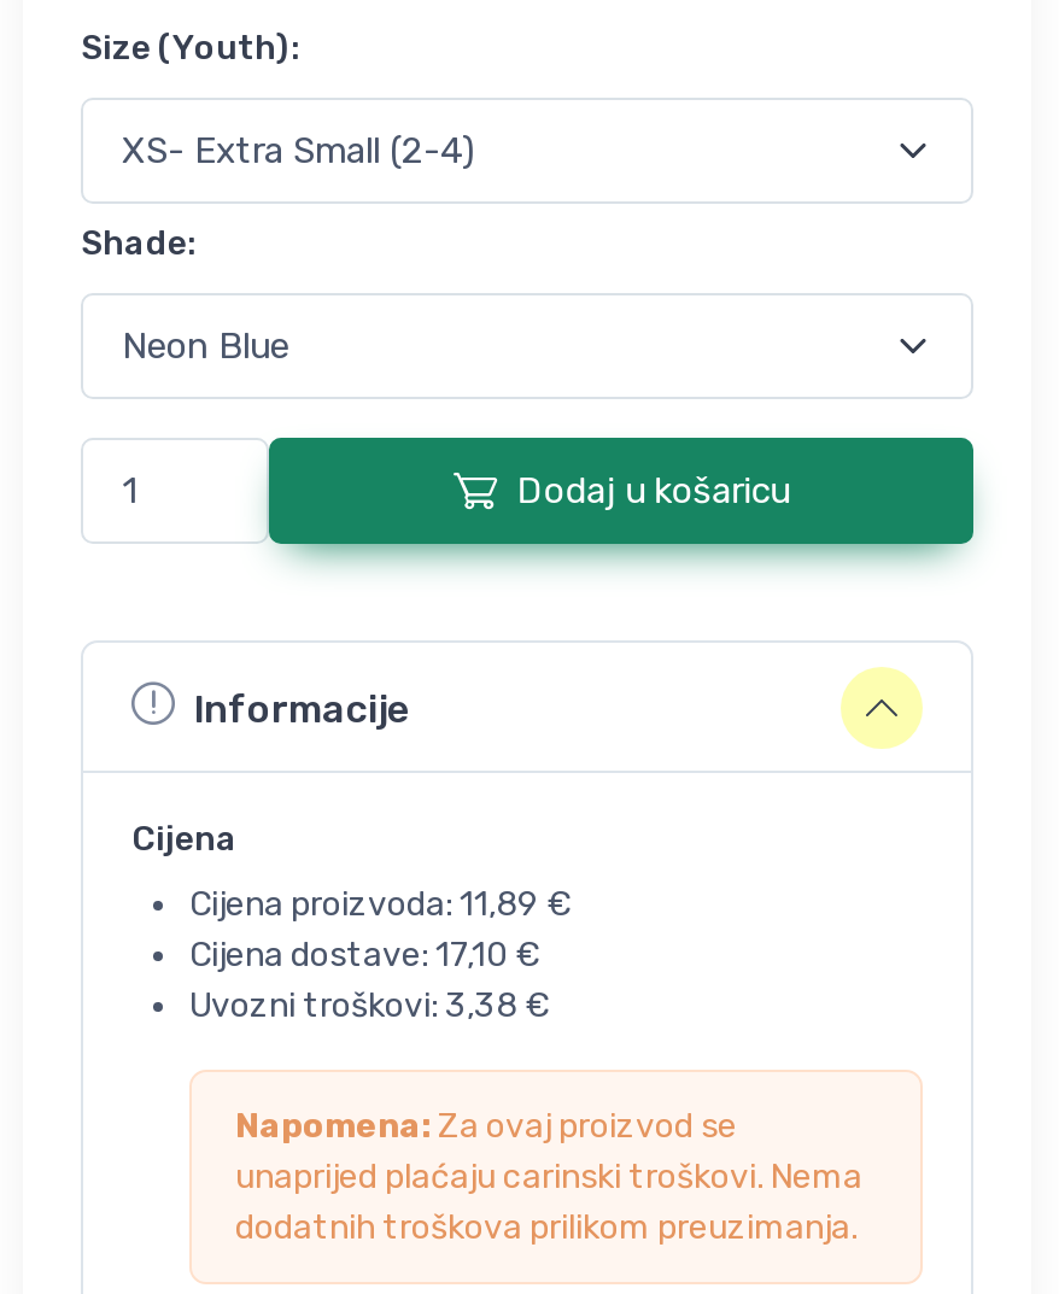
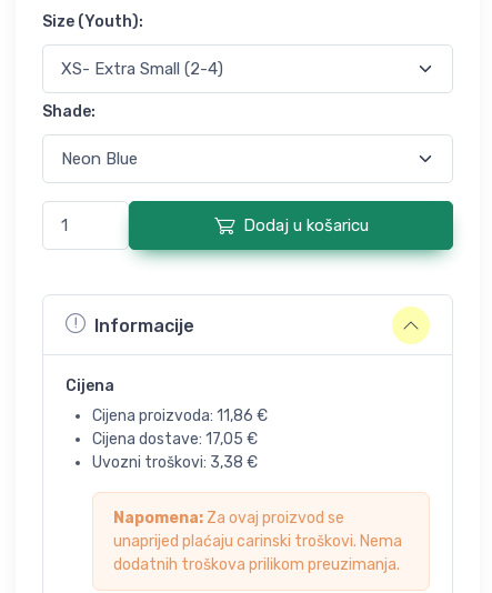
[189,884,571,925] Cijena proizvoda: 11,89 € -> [92,406,268,425] Cijena proizvoda: 11,86 €
[189,935,539,976] Cijena dostave: 17,10 € -> [92,430,258,449] Cijena dostave: 17,05 €

